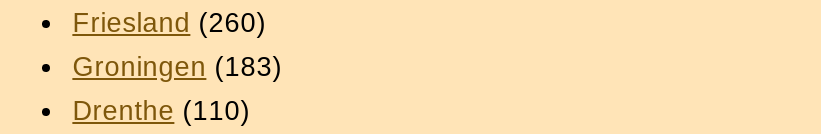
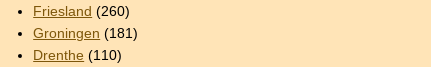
[72,51,282,81] Groningen (183) -> [33,26,138,41] Groningen (181)

